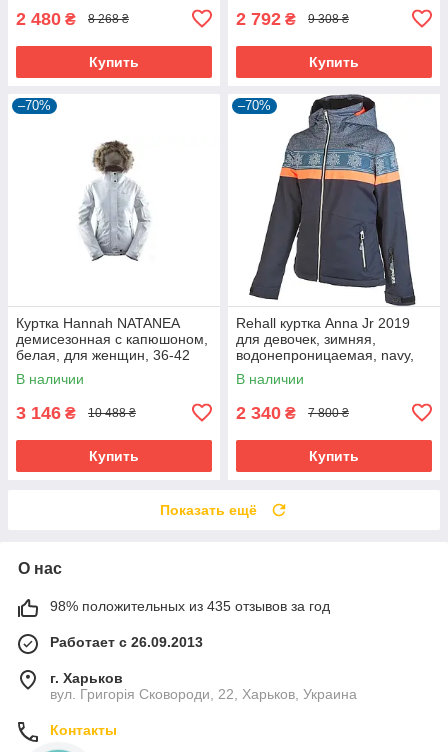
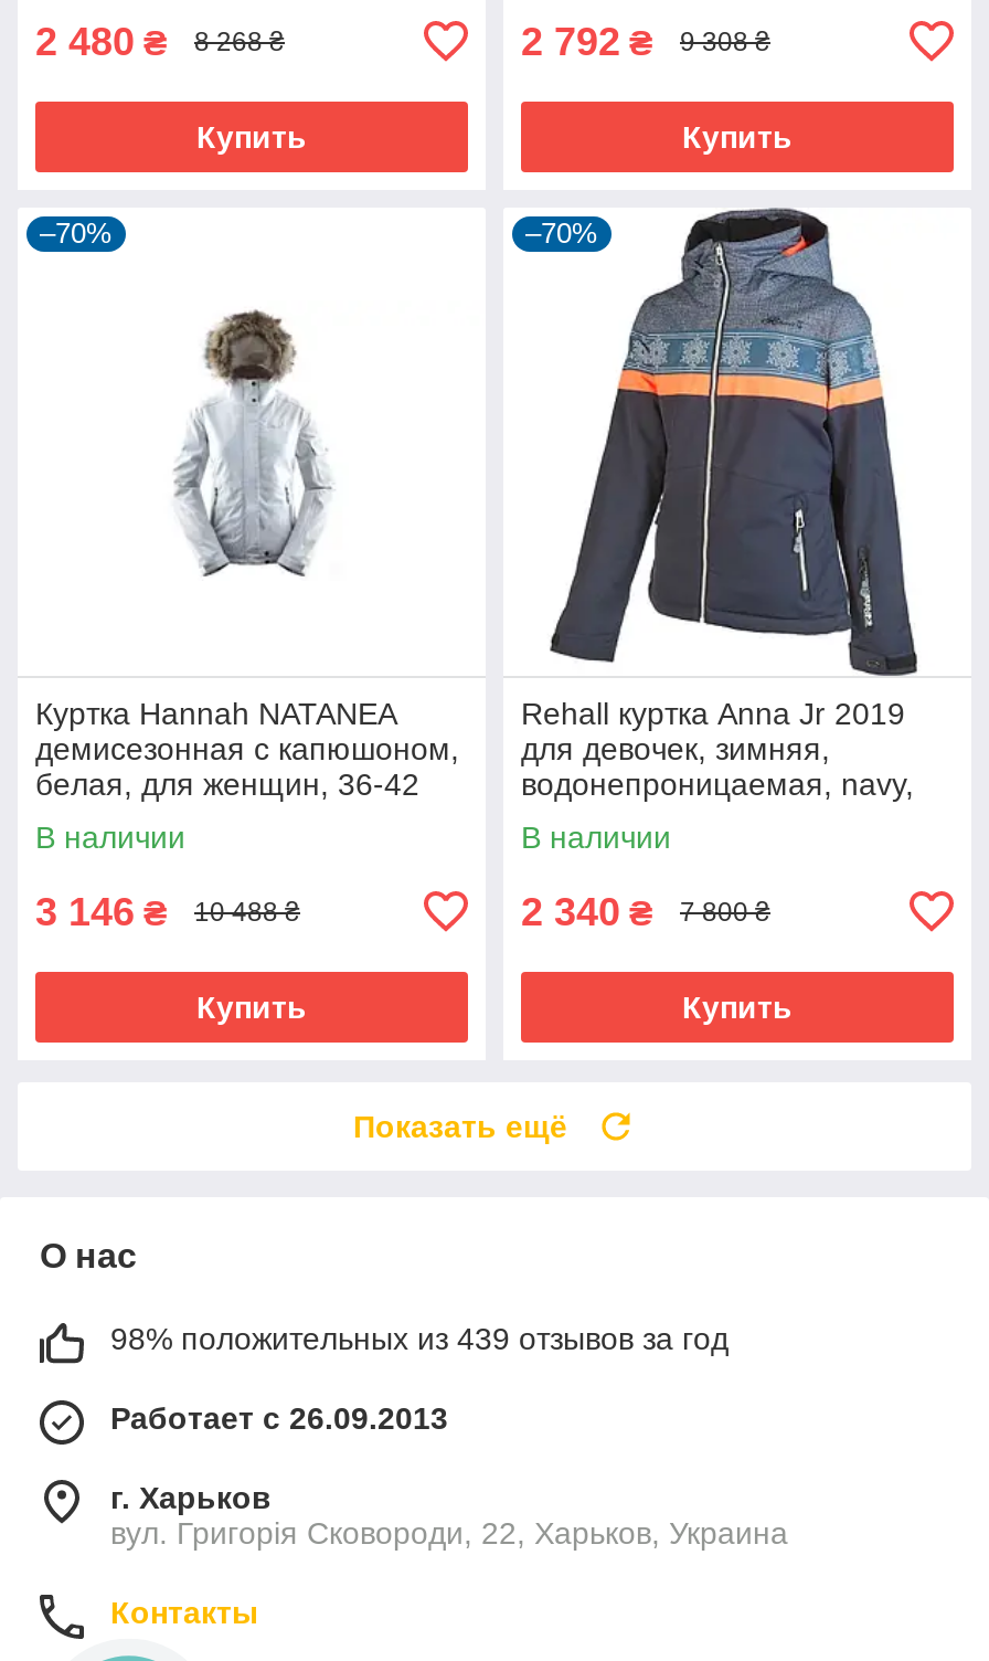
[50,598,330,614] 98% положительных из 435 отзывов за год -> [110,1320,729,1356] 98% положительных из 439 отзывов за год

